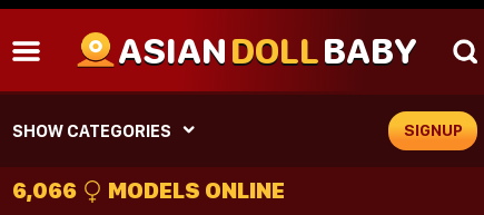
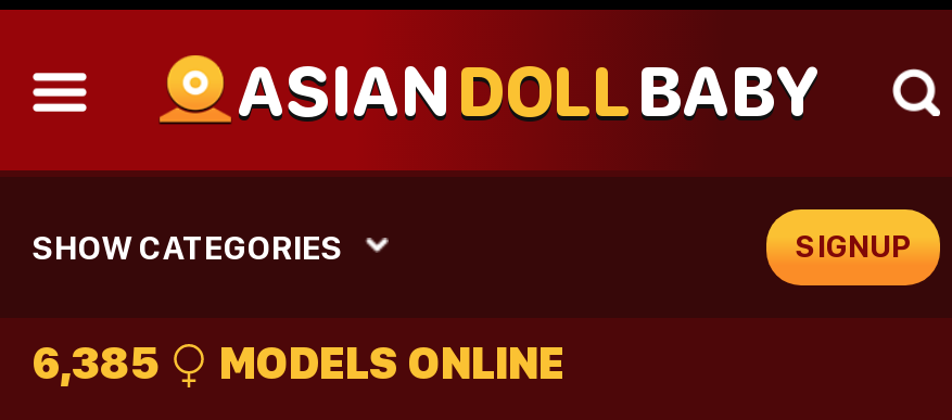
[12,176,285,204] 6,066 MODELS ONLINE -> [33,335,564,390] 6,385 MODELS ONLINE

